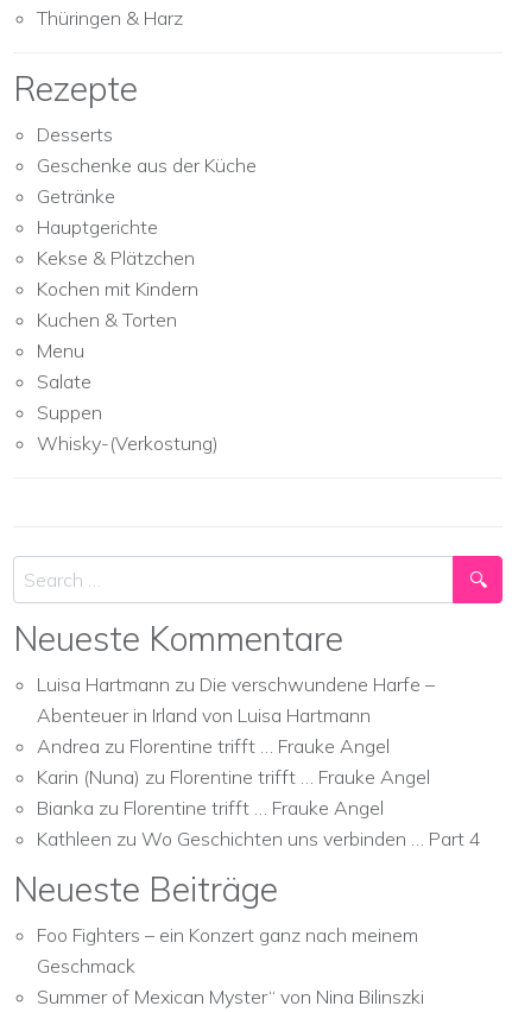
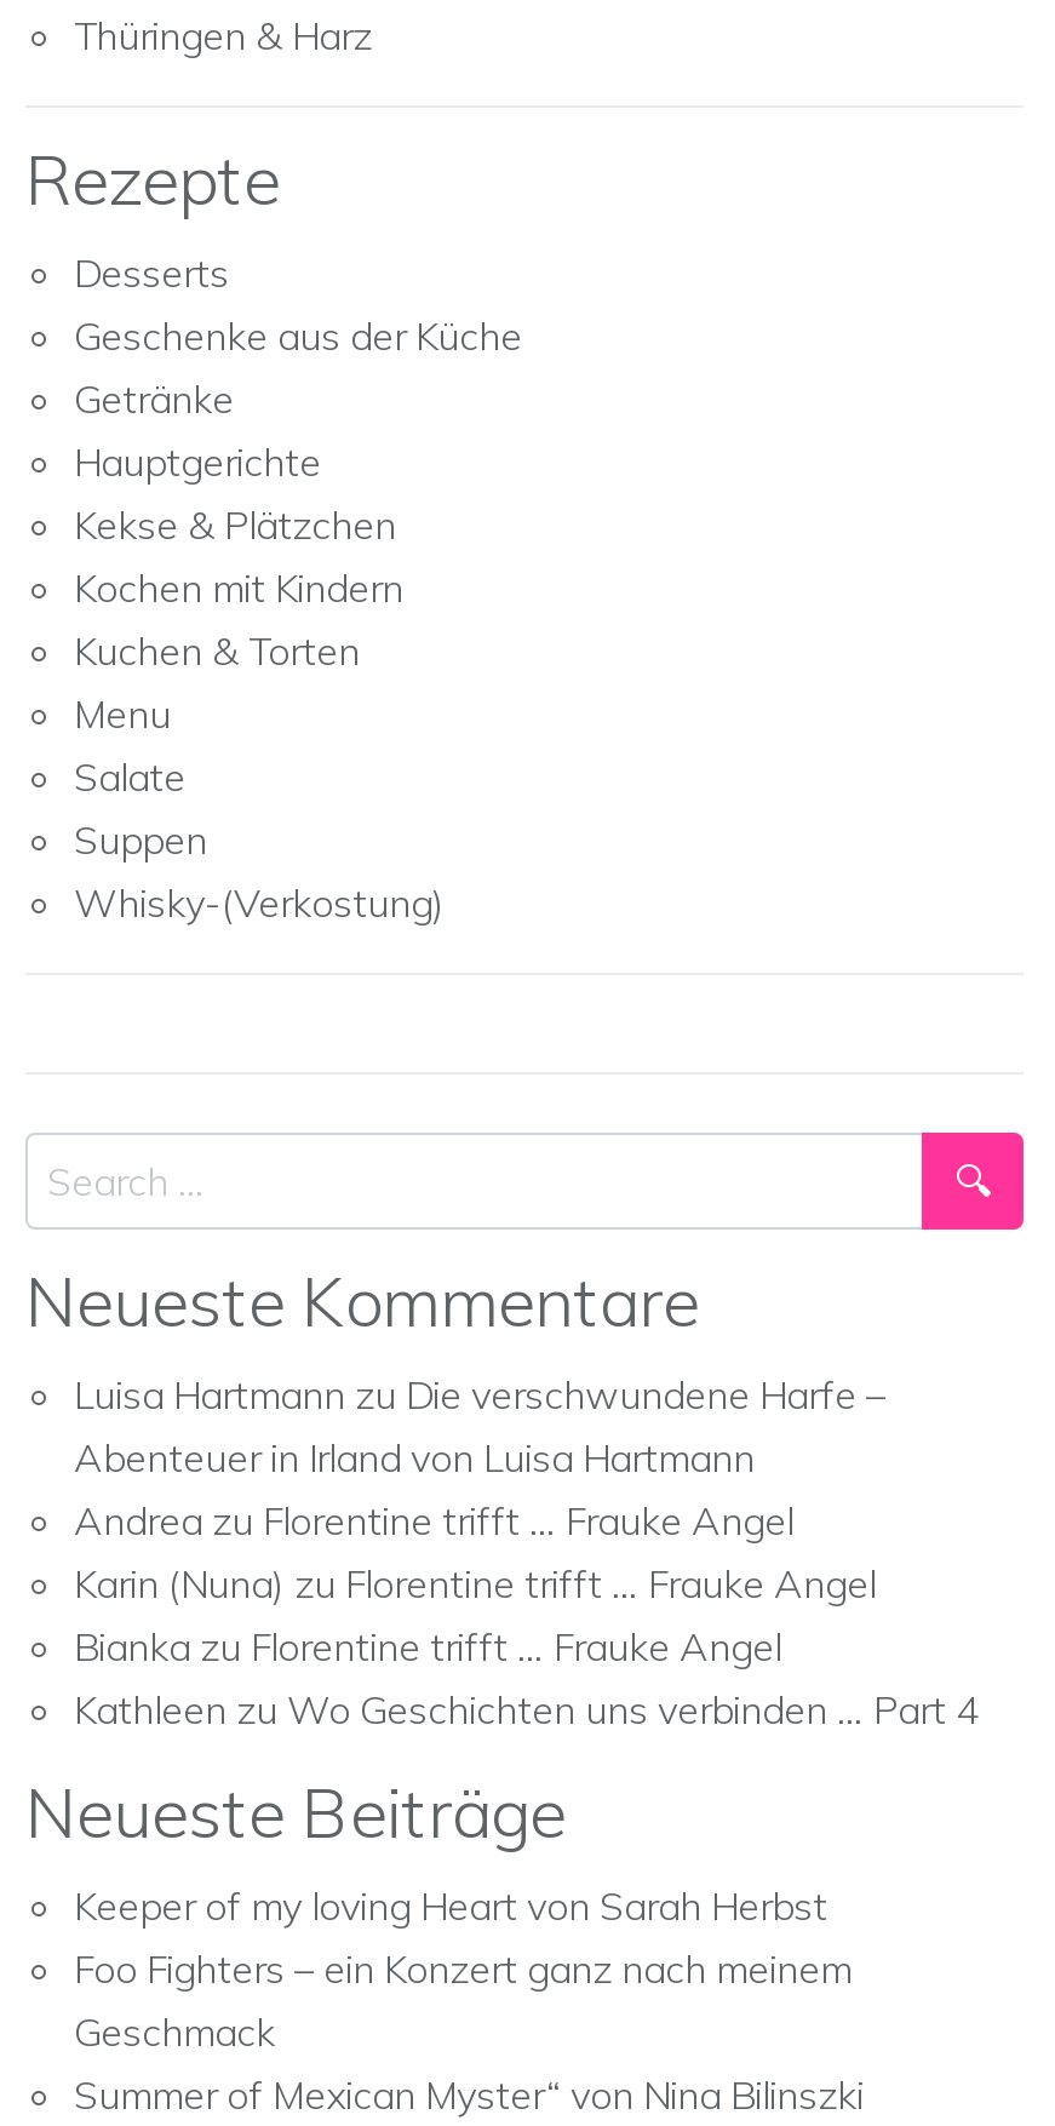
none -> [74,1881,827,1930] Keeper of my loving Heart von Sarah Herbst

